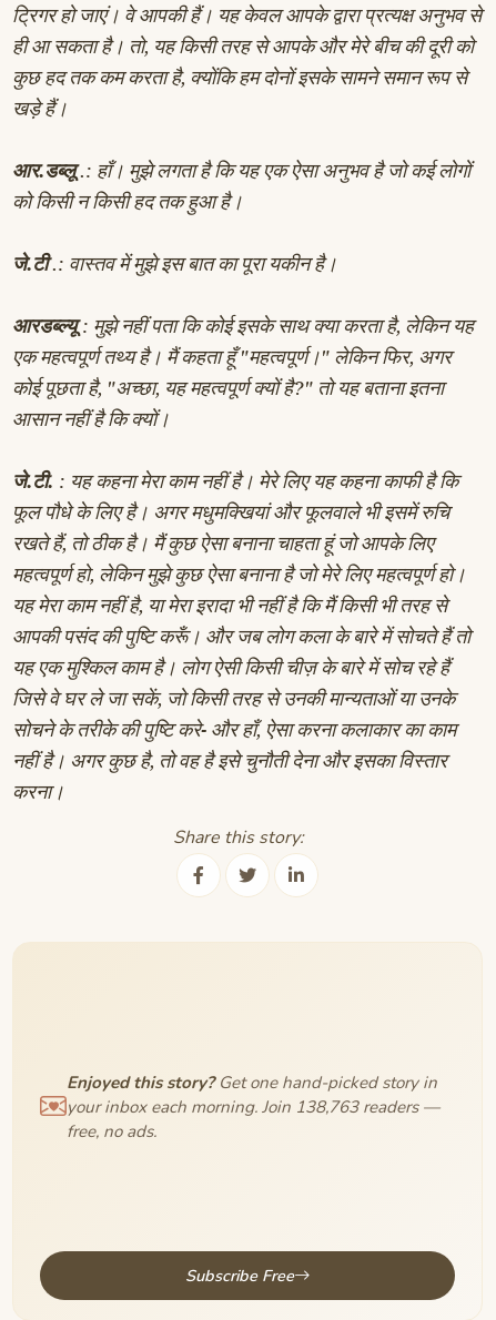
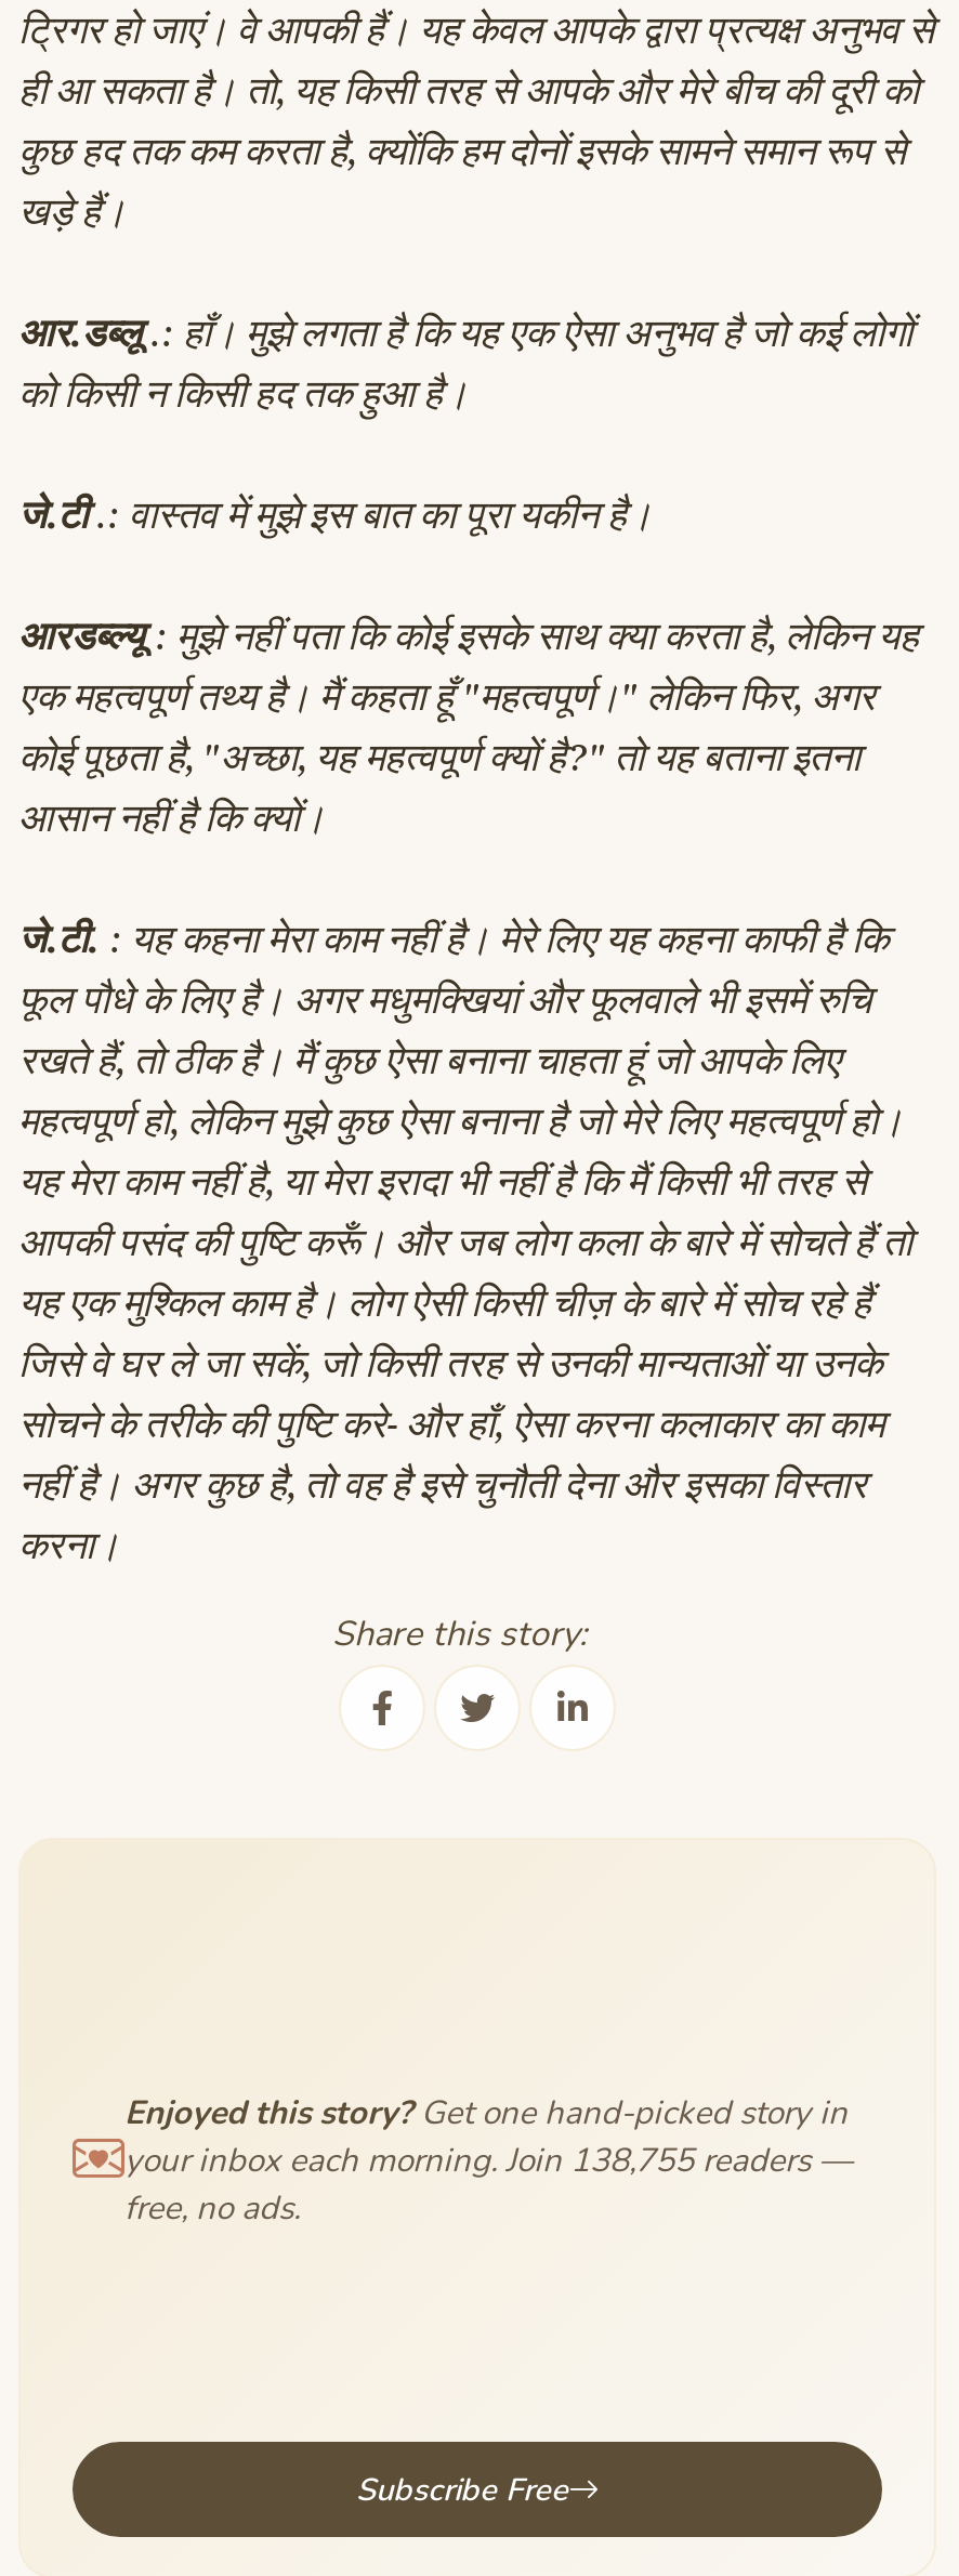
[67,1096,439,1119] your inbox each morning. Join 138,763 readers — -> [124,2140,852,2183] your inbox each morning. Join 138,755 readers —

